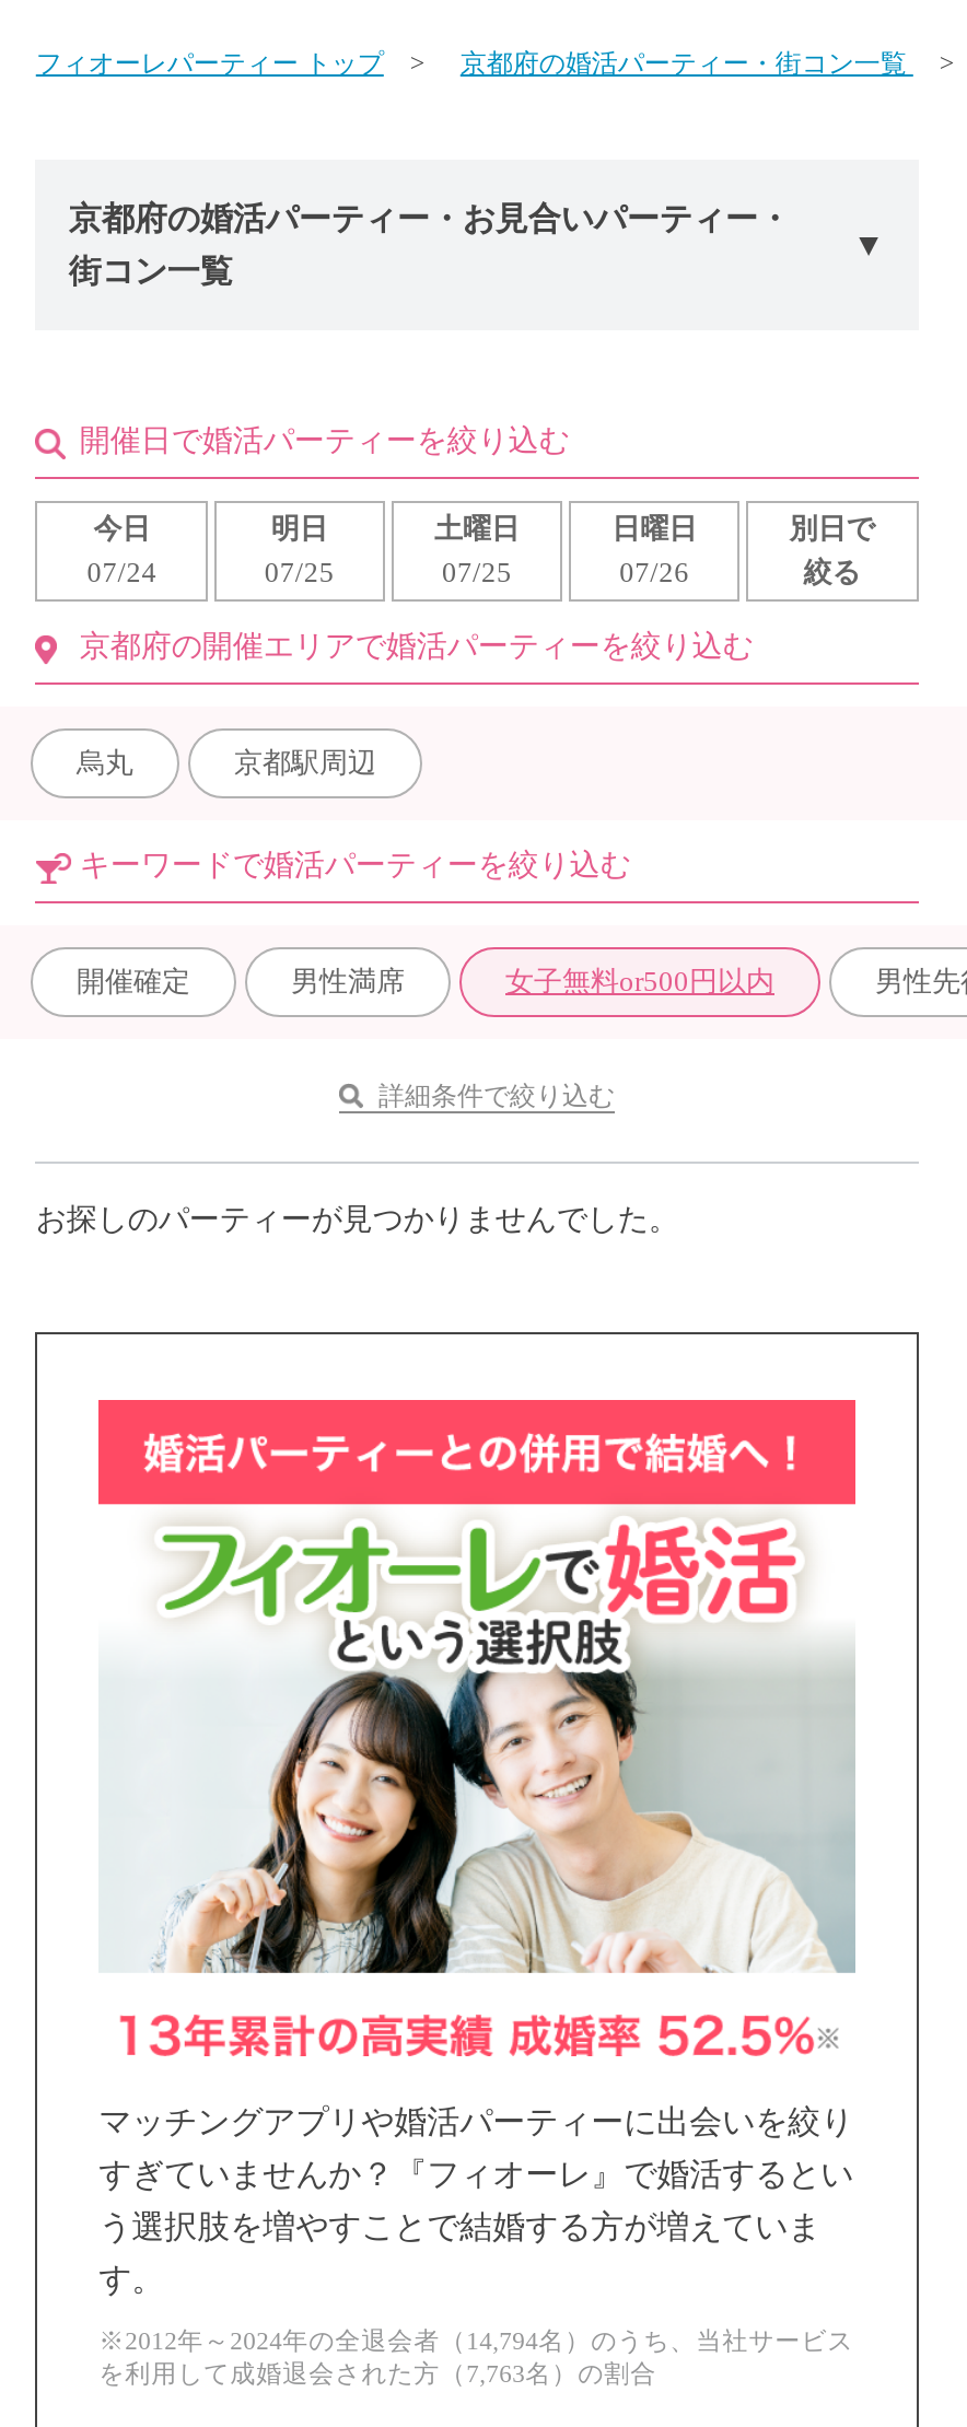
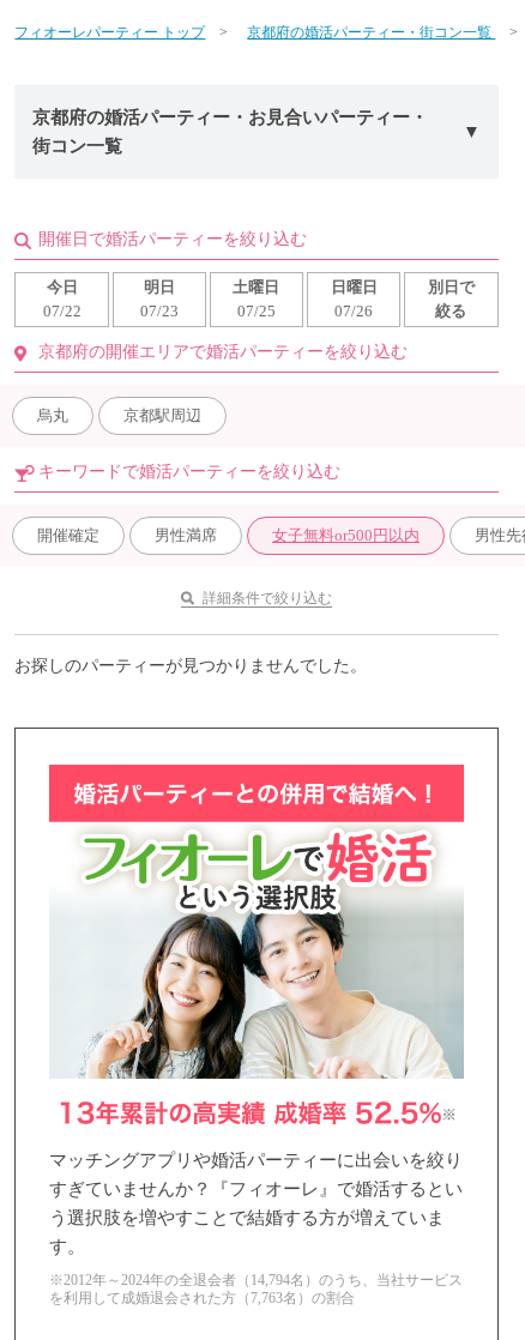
[87,555,157,588] 07/24 -> [43,302,81,320] 07/22
[264,555,334,588] 07/25 -> [140,302,178,320] 07/23

